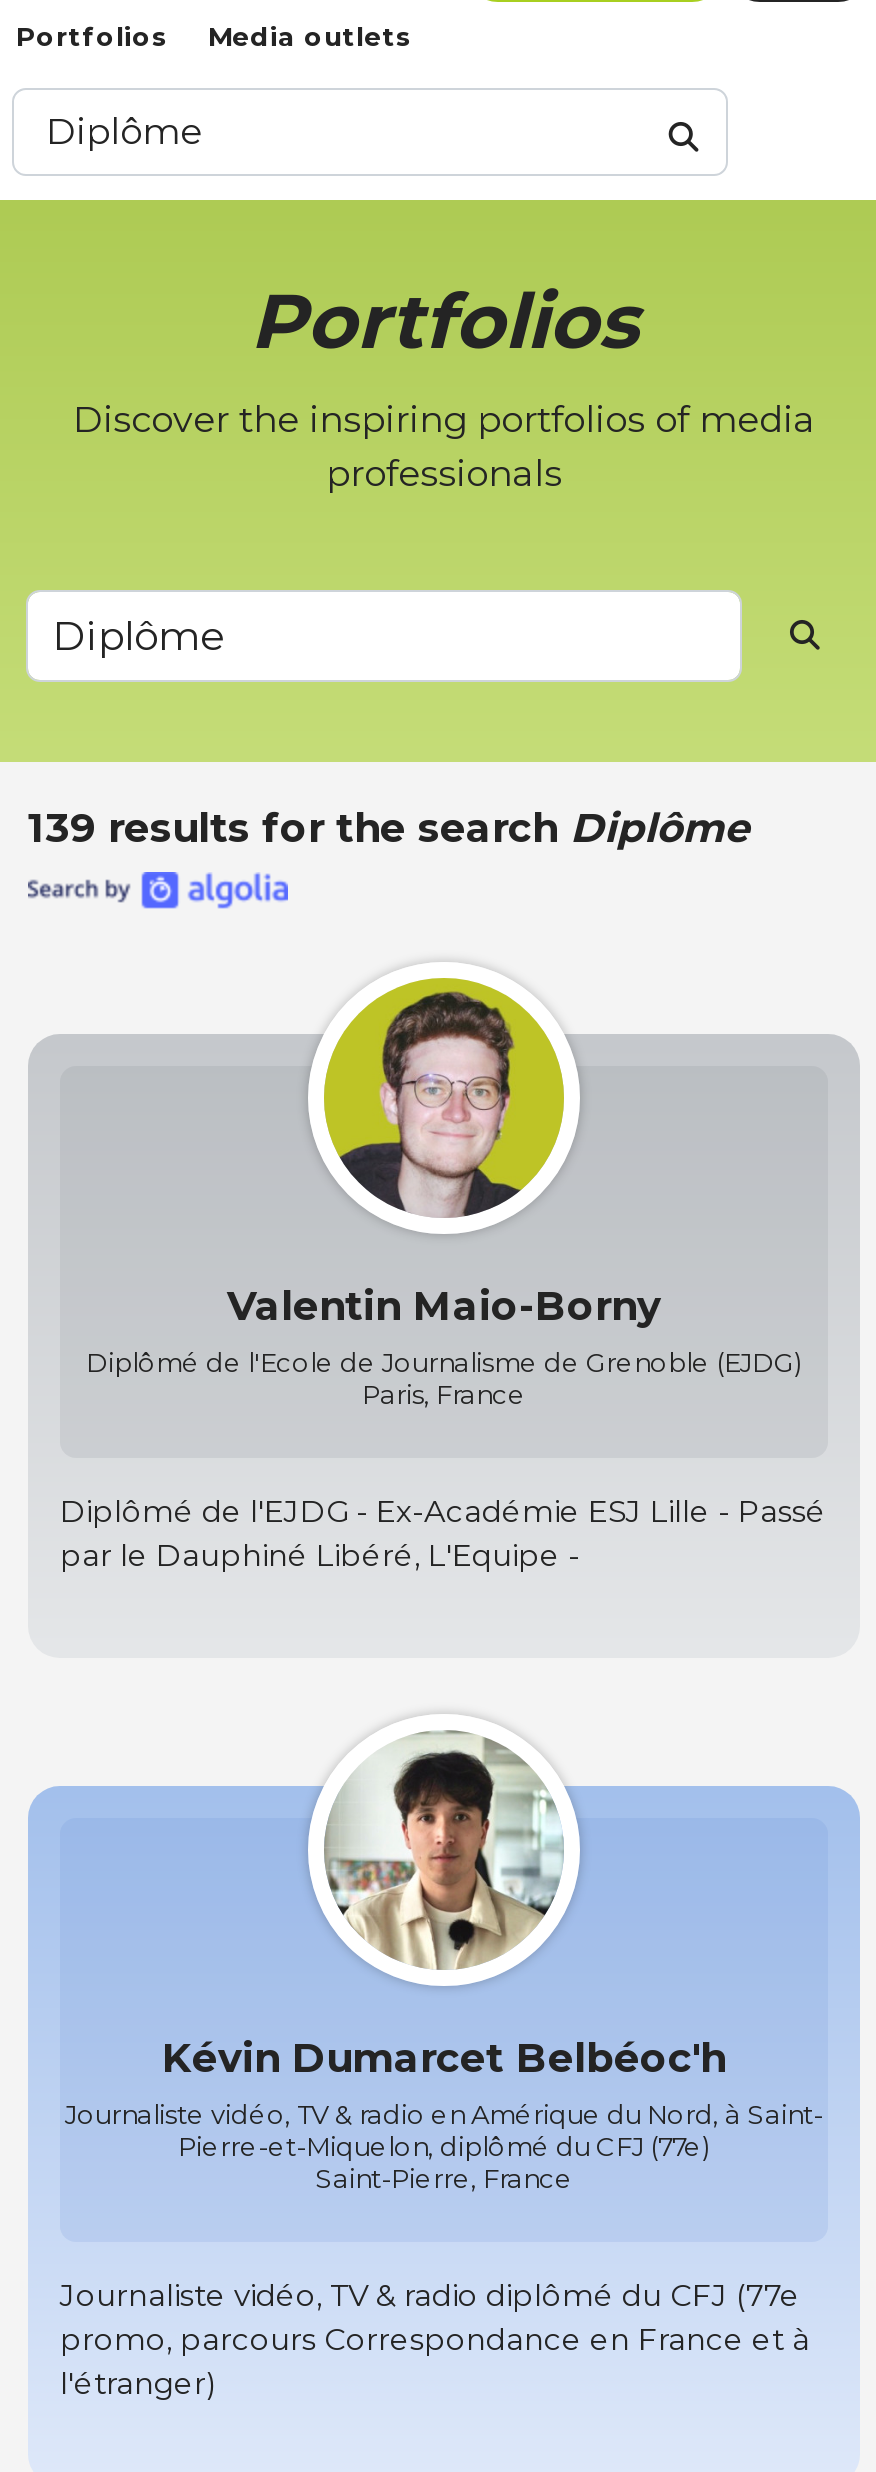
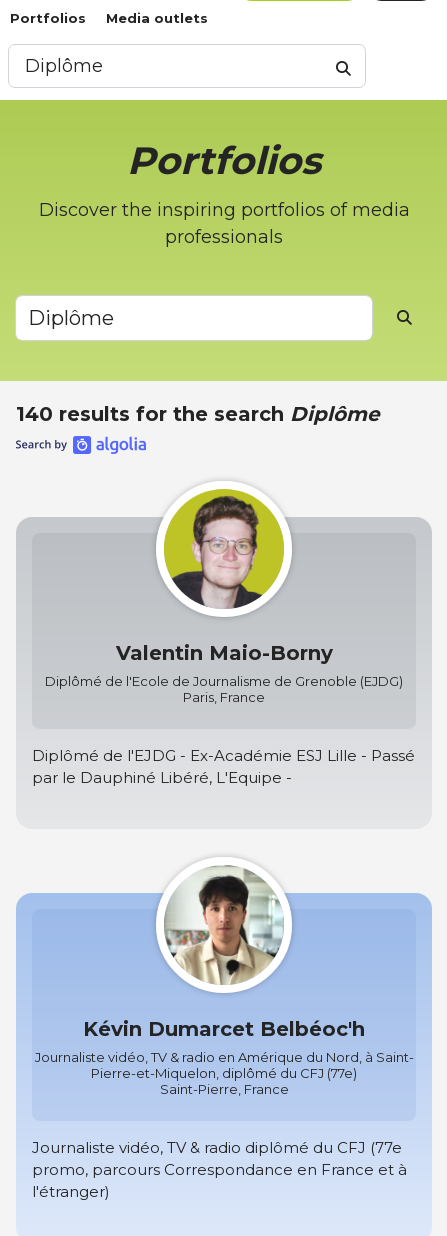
[28,804,750,852] 139 results for the search Diplôme -> [16,402,380,426] 140 results for the search Diplôme

